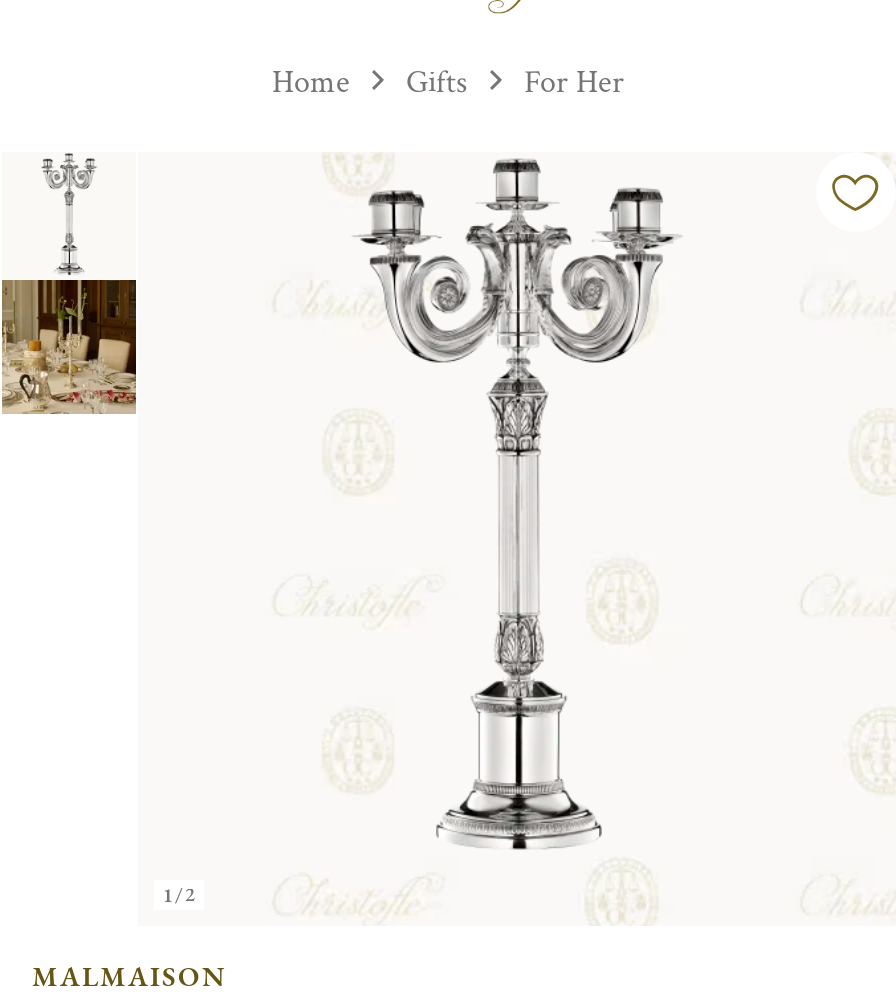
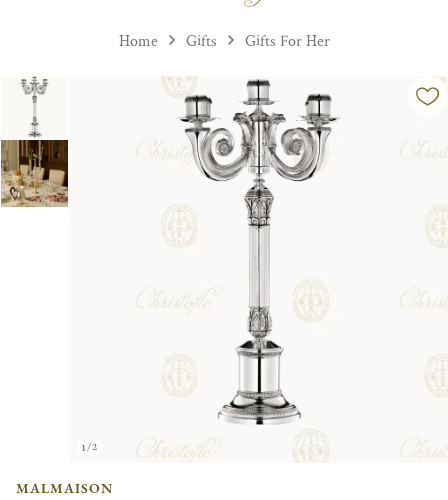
[524,62,624,104] For Her -> [244,31,329,52] Gifts For Her

